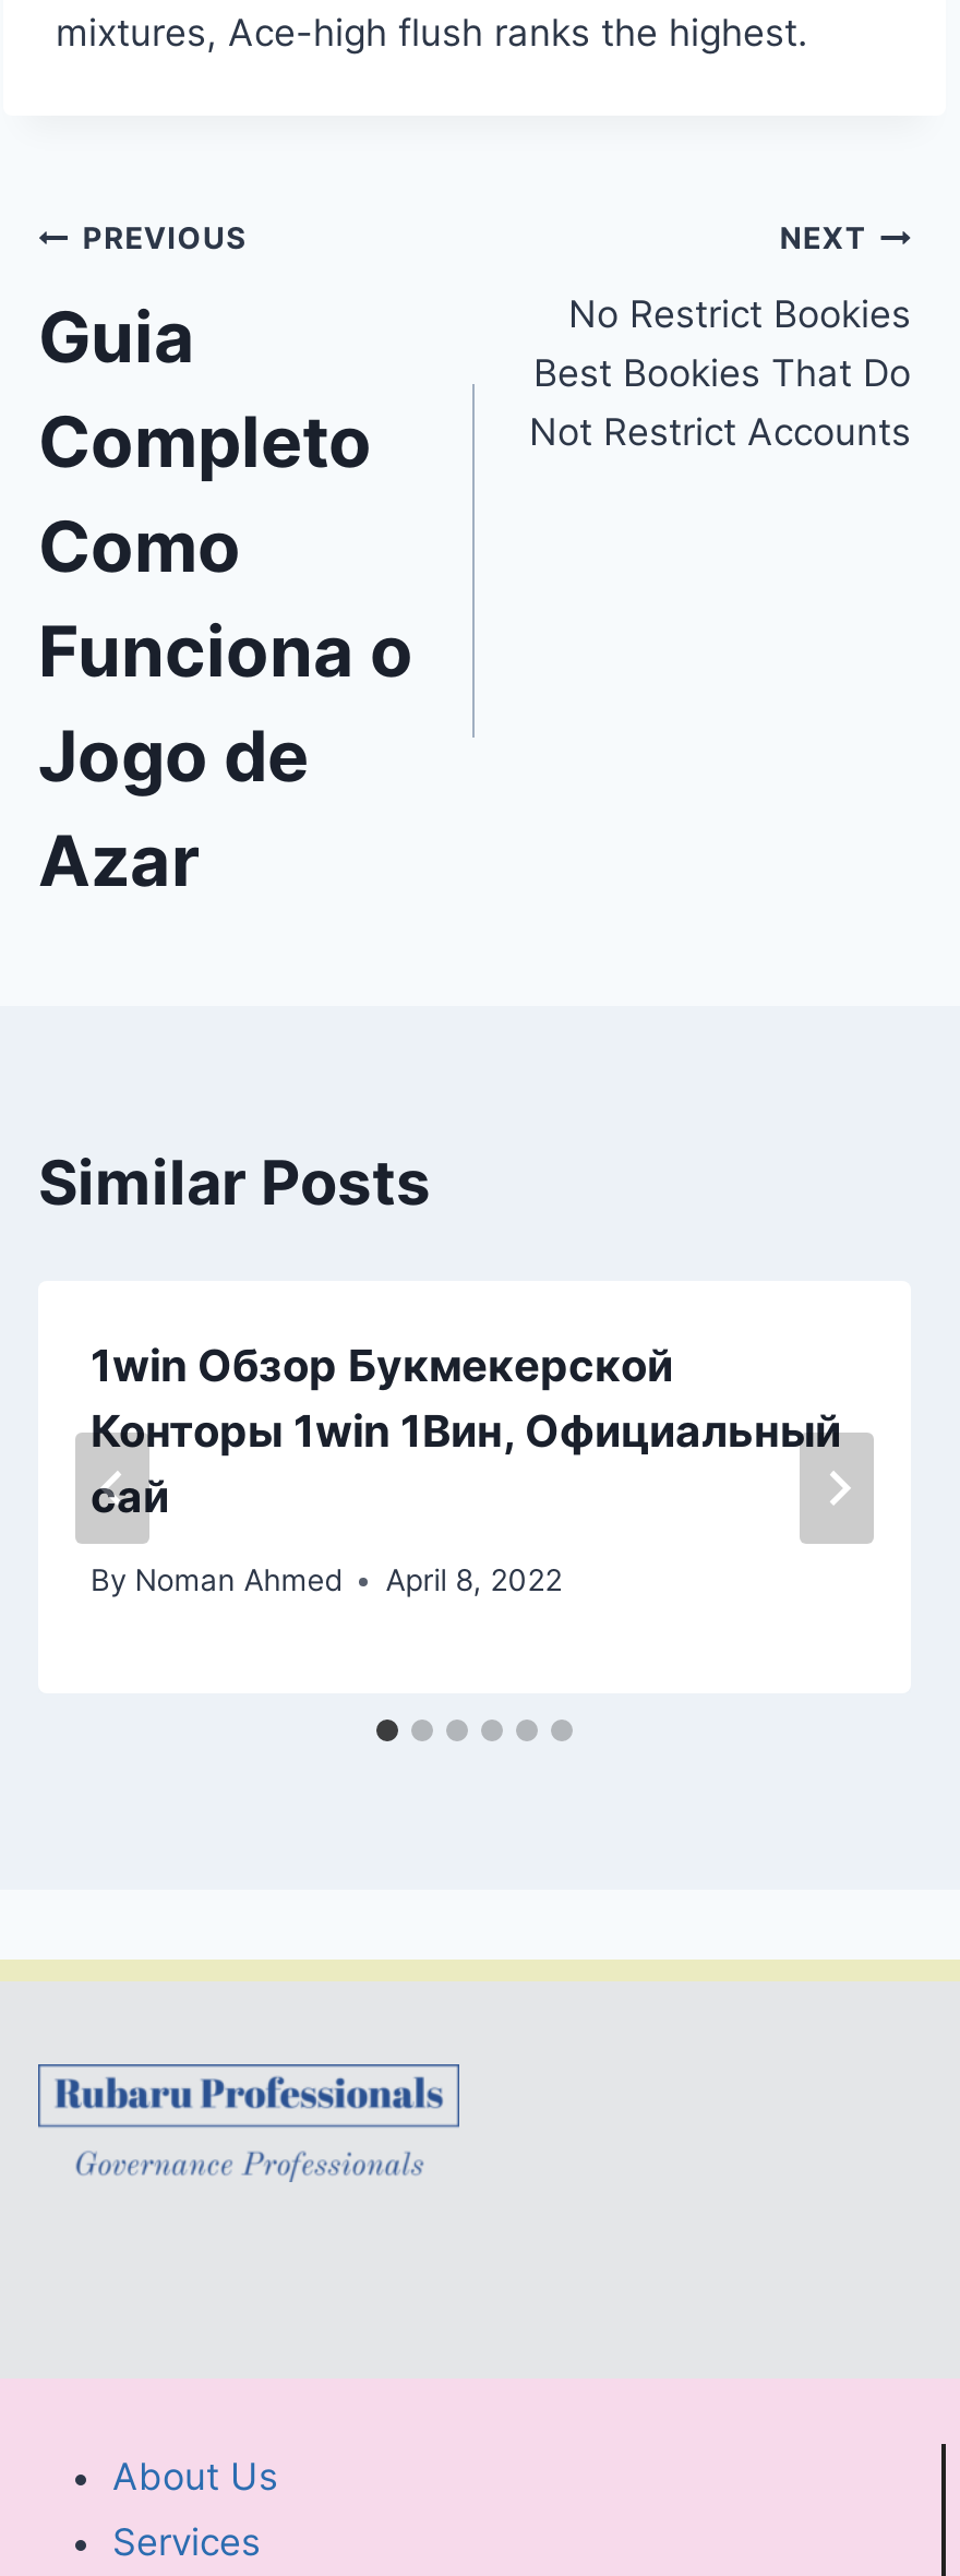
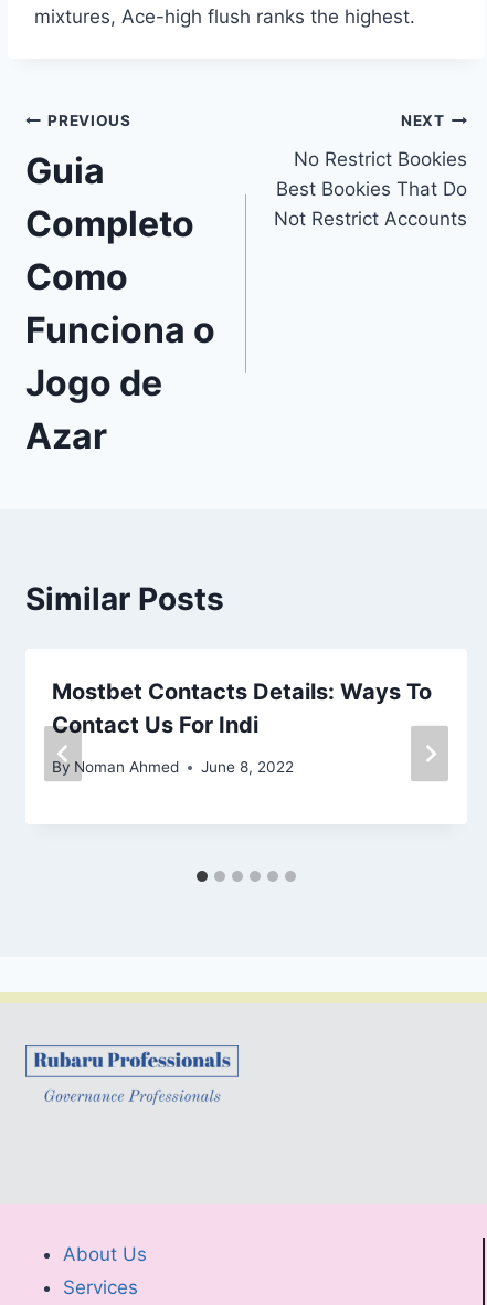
[91,1339,841,1523] 1win Обзор Букмекерской | Конторы 1win 1Вин, Официальный | сай -> [52,678,432,738] Mostbet Contacts Details: Ways To | Contact Us For Indi
[91,1563,562,1598] By Noman Ahmed April 8, 2022 -> [52,758,294,776] By Noman Ahmed June 8, 2022
moved [91,1563,342,1598] -> [52,758,179,776]: By Noman Ahmed

